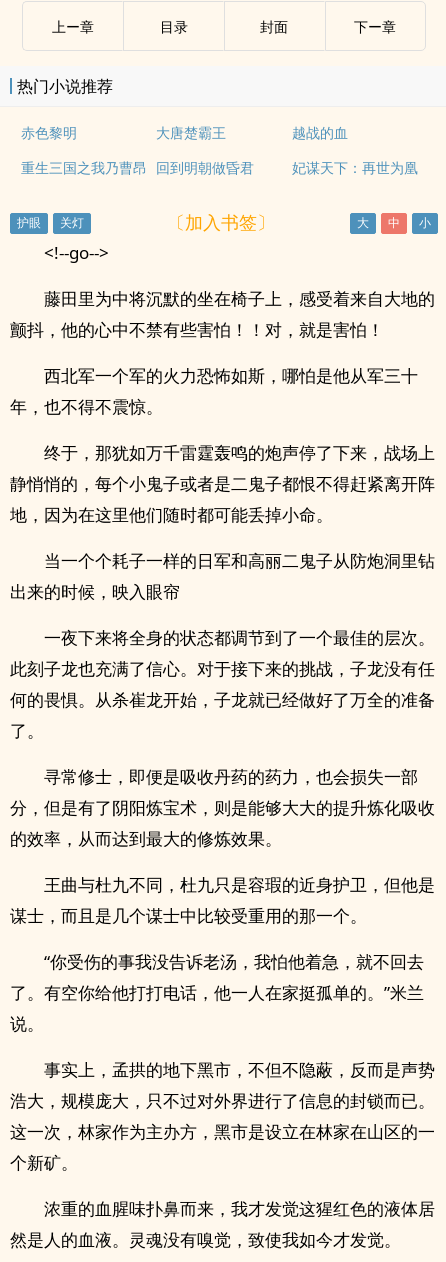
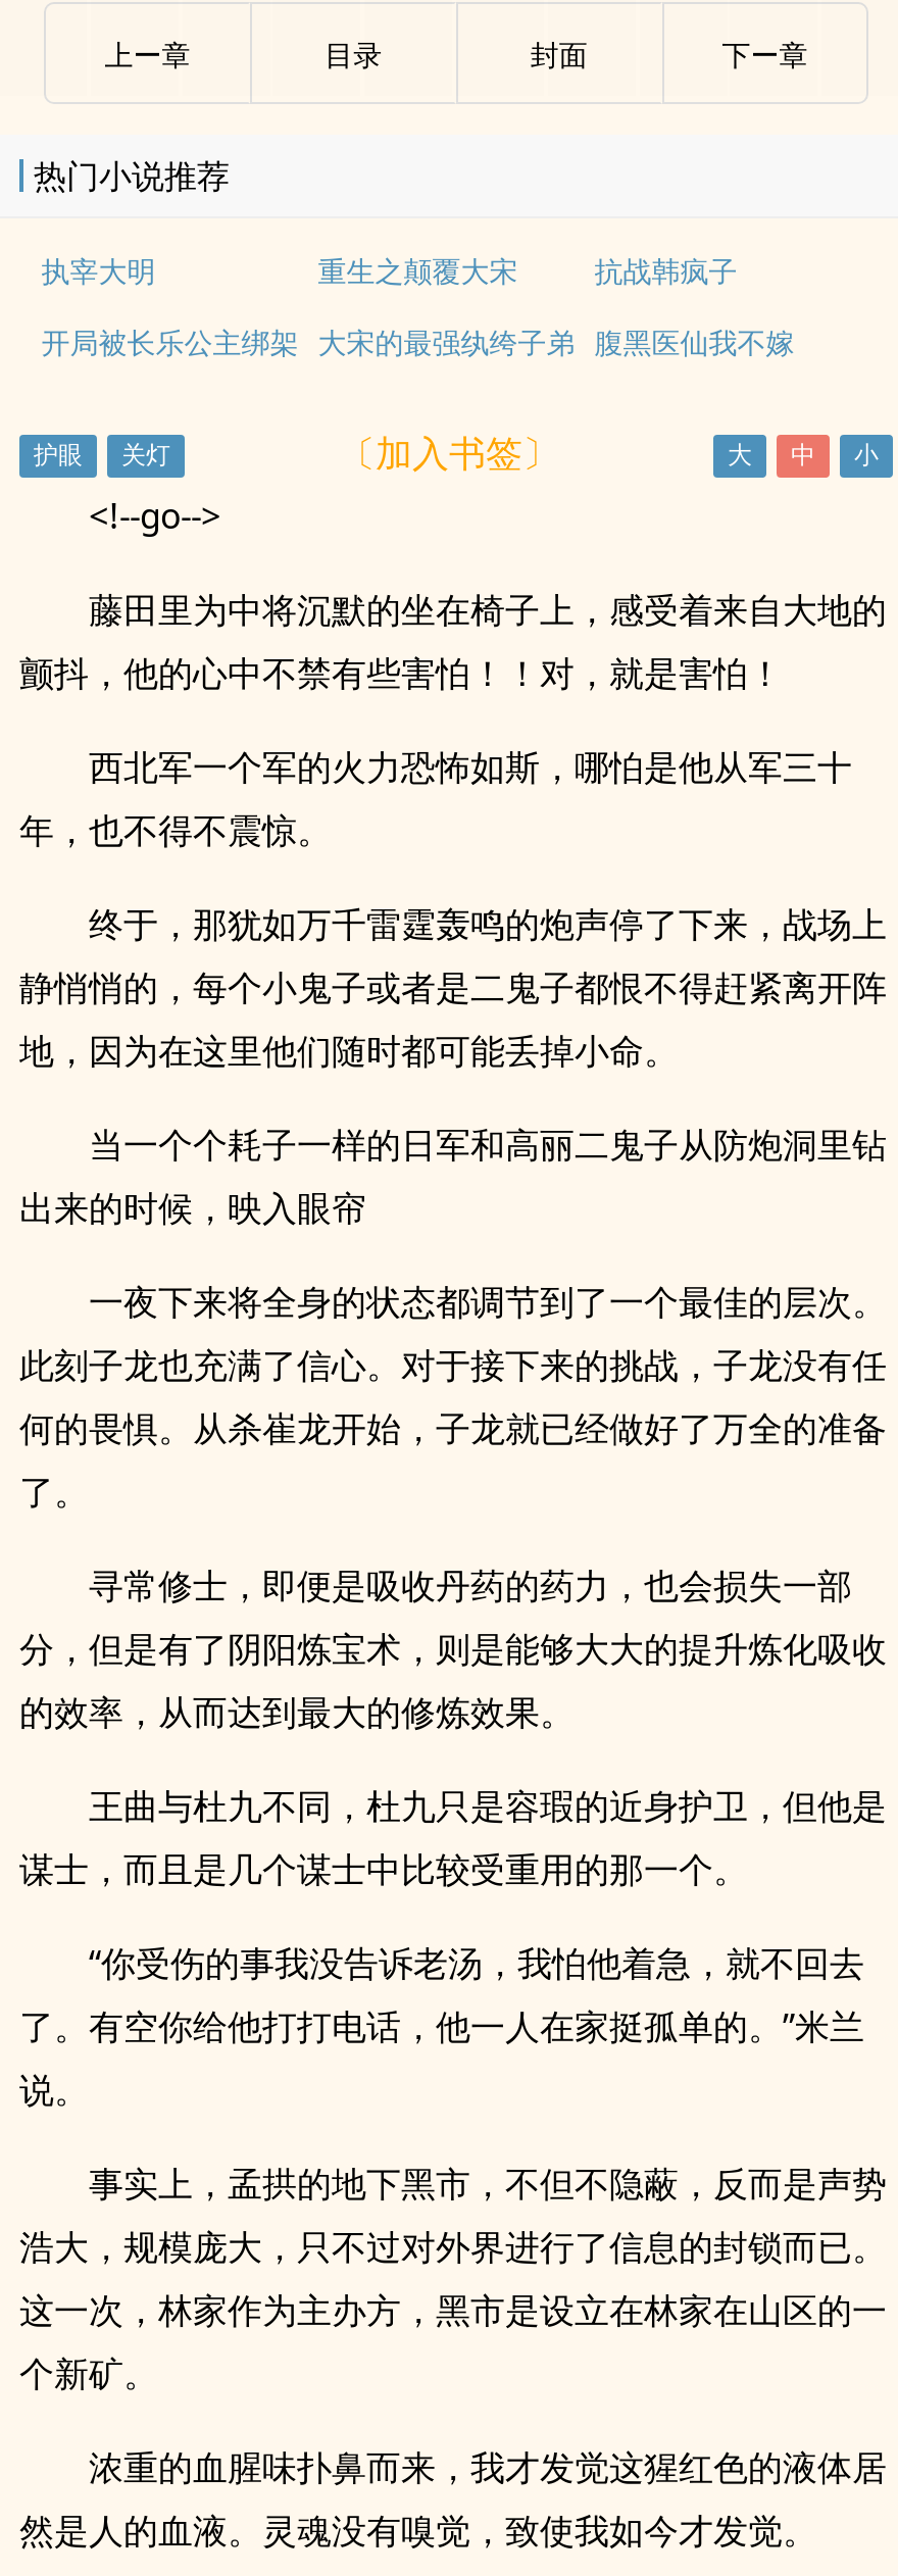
[21,123,348,142] 赤色黎明 | 大唐楚霸王 | 越战的血 -> [41,251,737,290] 执宰大明 | 重生之颠覆大宋 | 抗战韩疯子
[21,158,418,177] 重生三国之我乃曹昂 回到明朝做昏君 | 妃谋天下：再世为凰 -> [41,323,794,361] 开局被长乐公主绑架 大宋的最强纨绔子弟 腹黑医仙我不嫁

